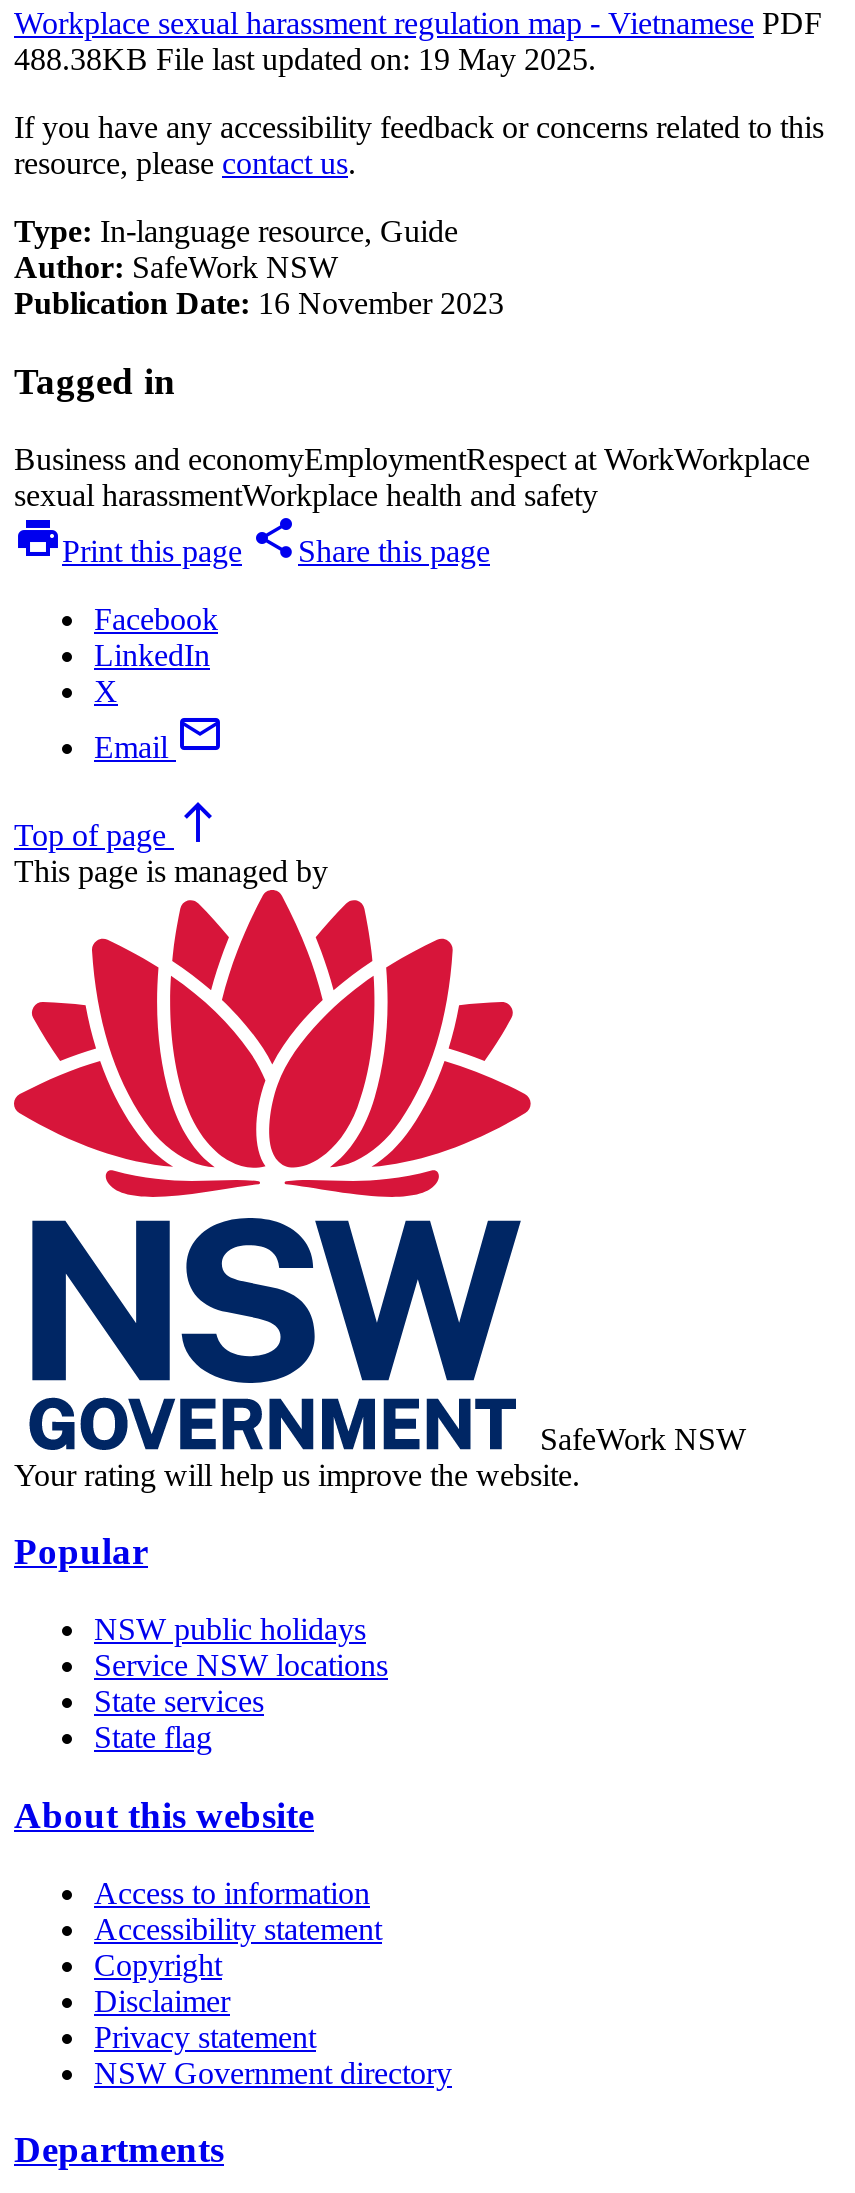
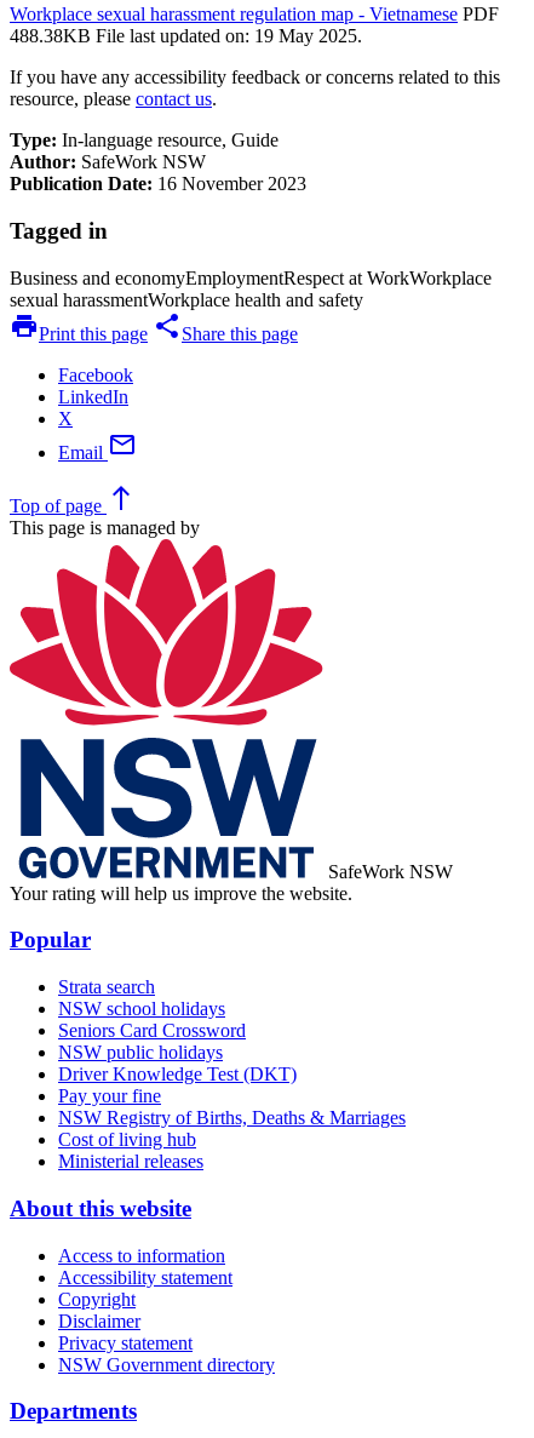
none -> [58,977,246,1041] Strata search | NSW school holidays | Seniors Card Crossword
[94,1648,388,1754] Service NSW locations | State services | State flag -> [58,1064,406,1172] Driver Knowledge Test (DKT) | Pay your fine | NSW Registry of Births, Deaths & Marriages | Cost of living hub | Ministerial releases

